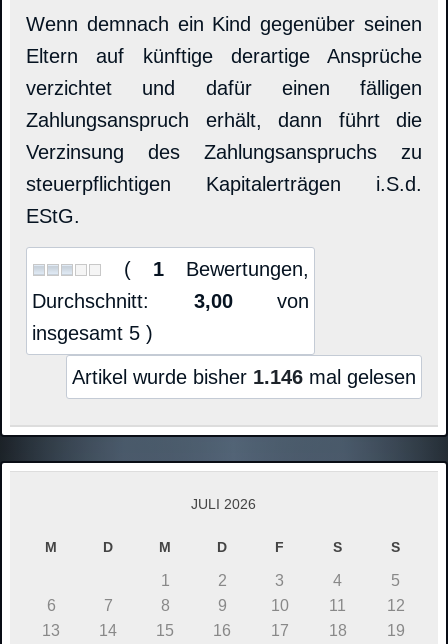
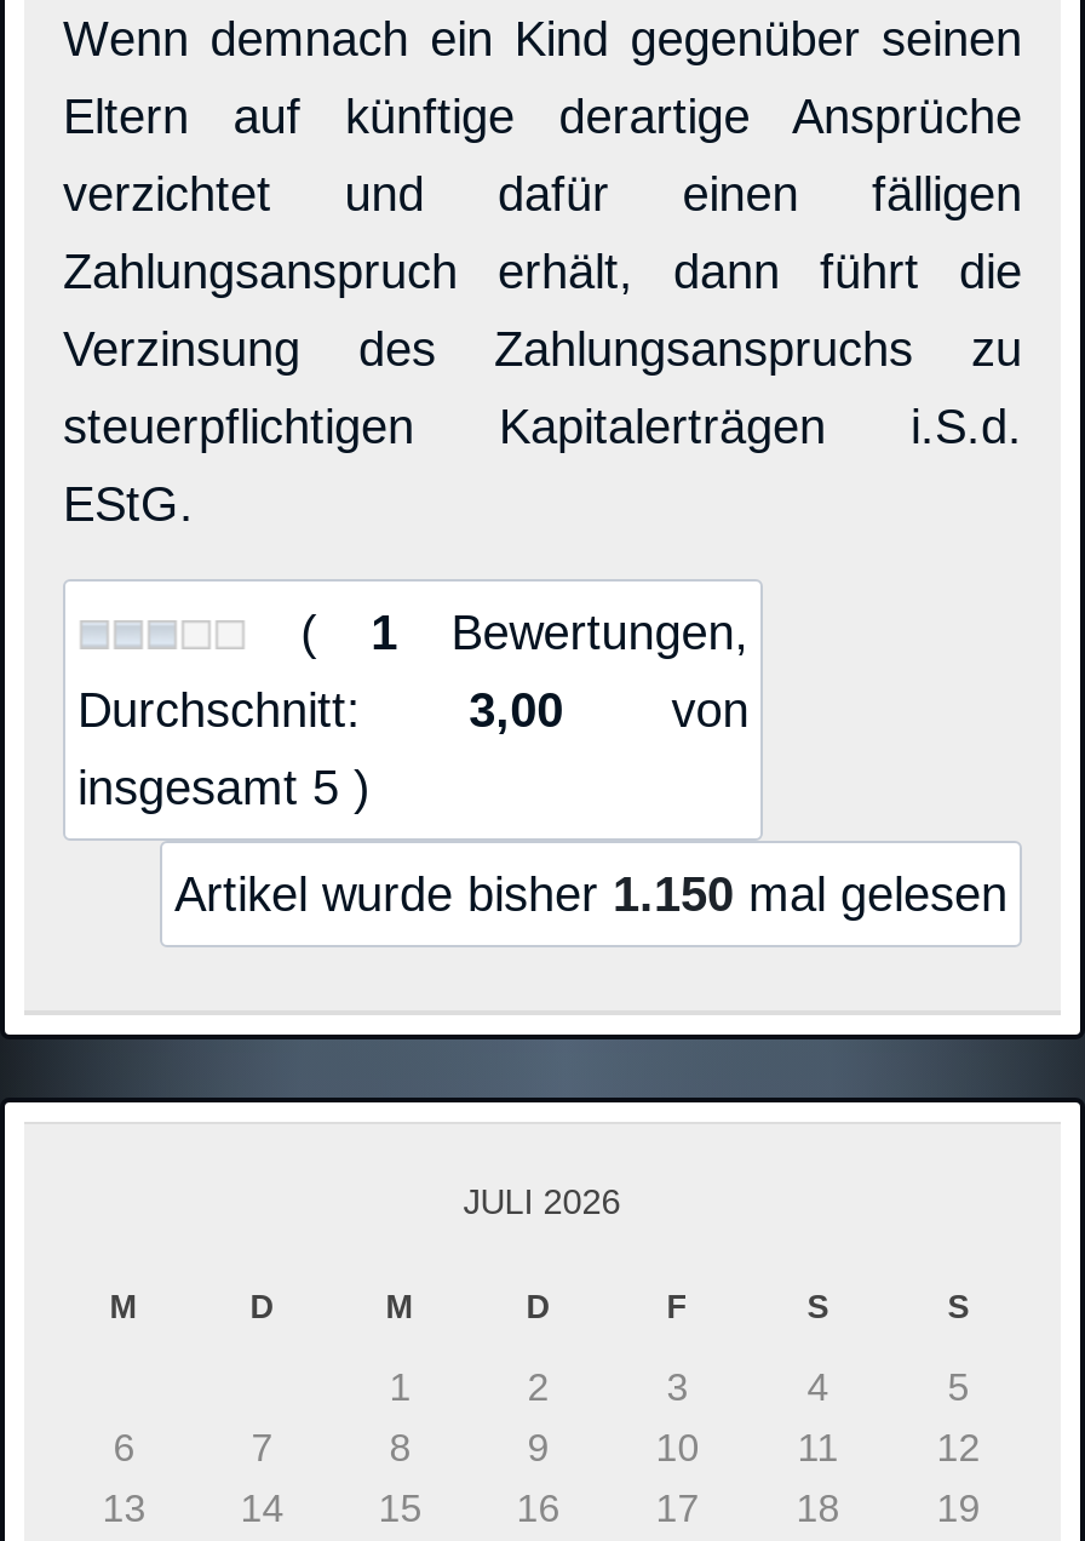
[72,366,416,388] Artikel wurde bisher 1.146 mal gelesen -> [174,869,1007,922] Artikel wurde bisher 1.150 mal gelesen

